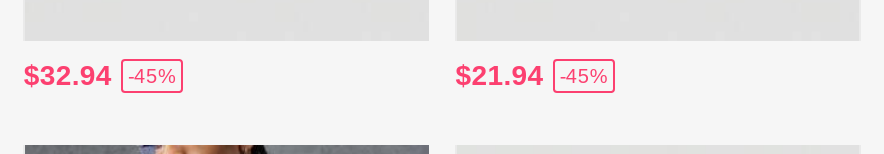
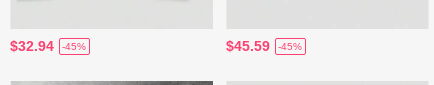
[455,60,608,92] $21.94 -45% -> [226,38,302,54] $45.59 -45%

